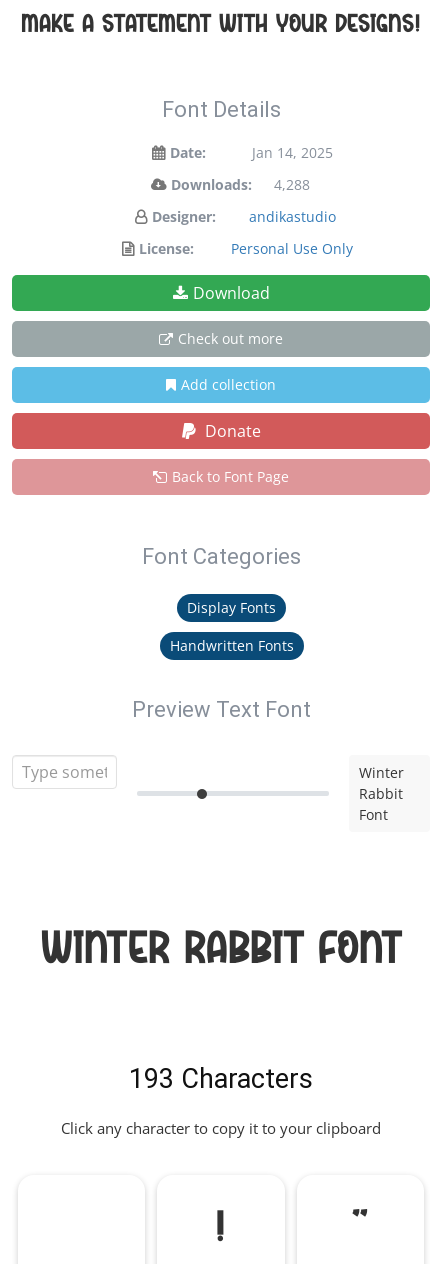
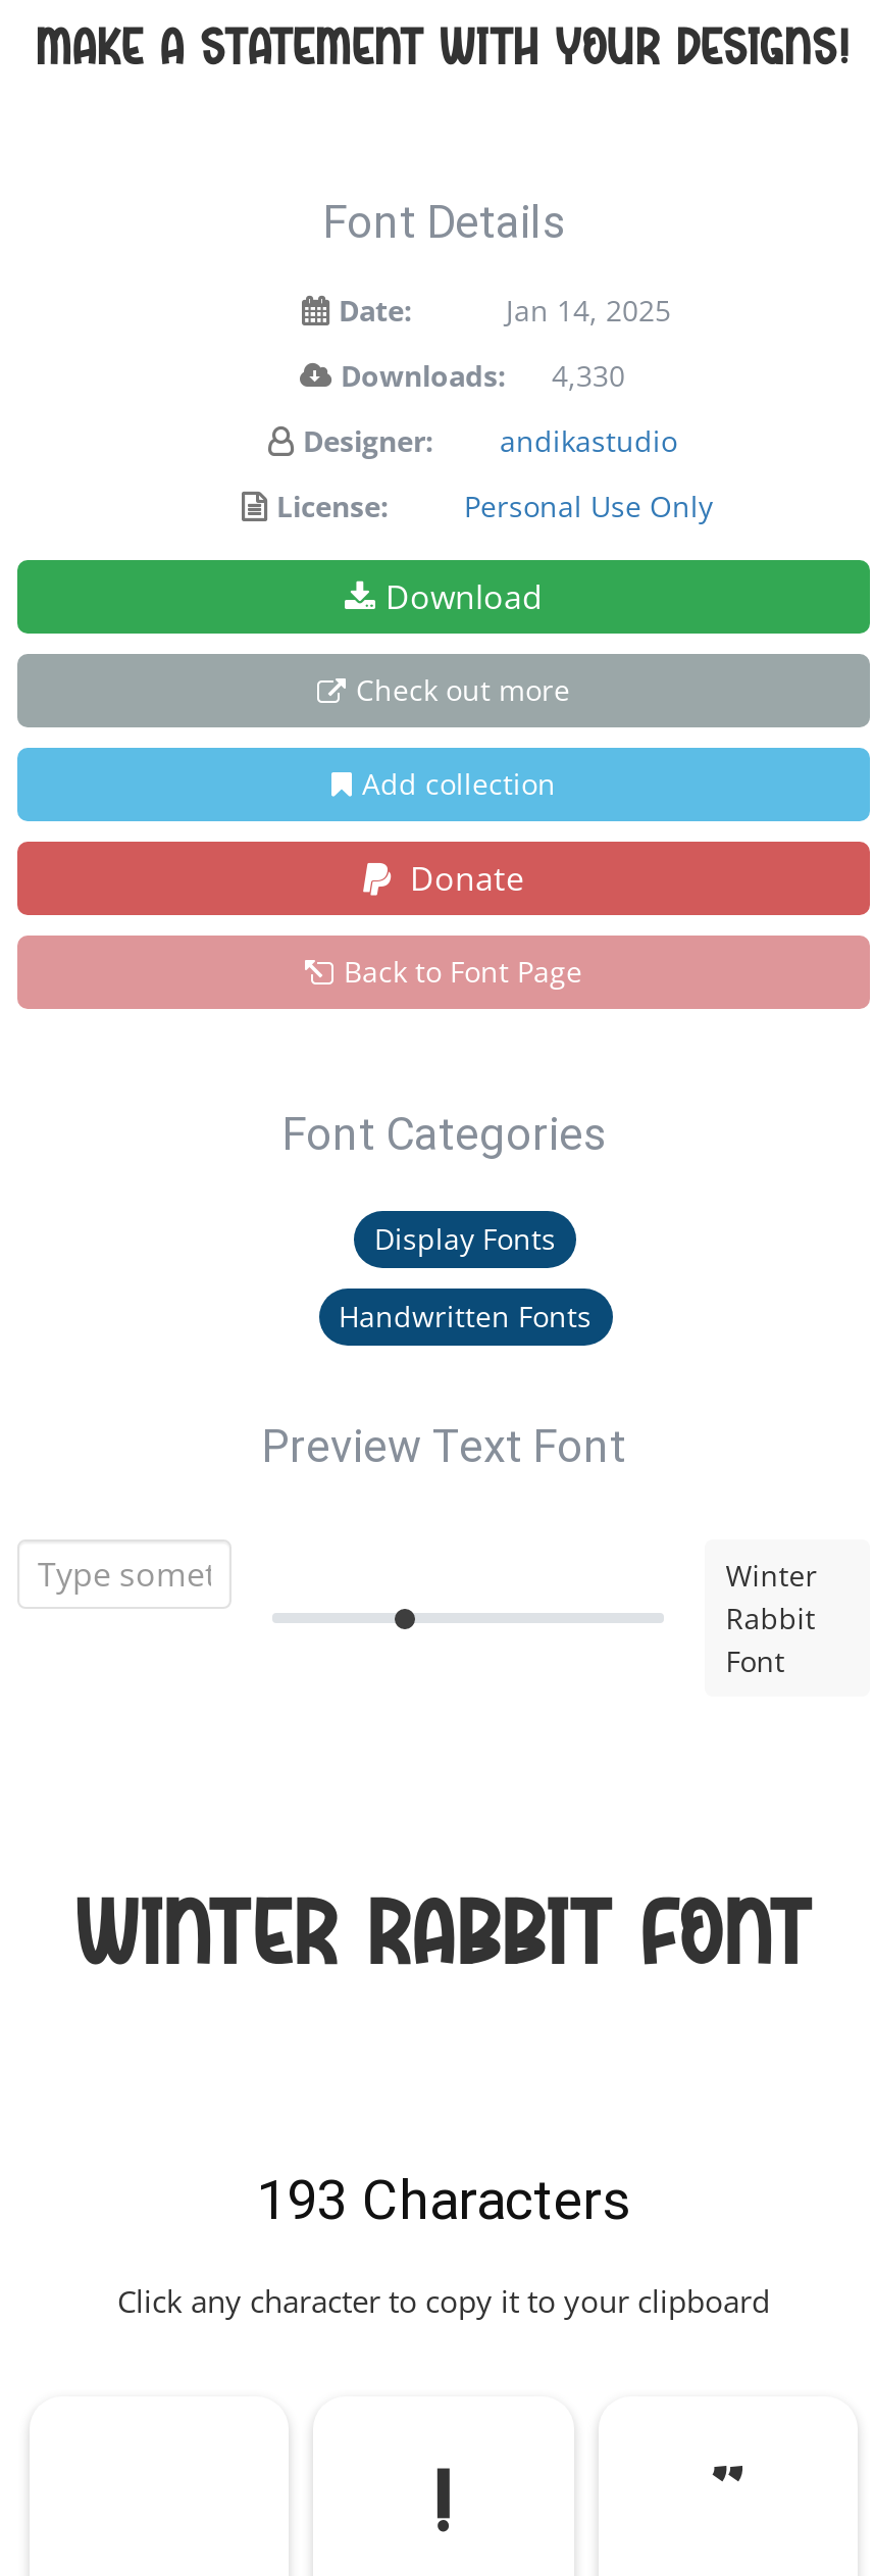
[170,175,310,194] Downloads: 4,288 -> [341,356,625,395] Downloads: 4,330

